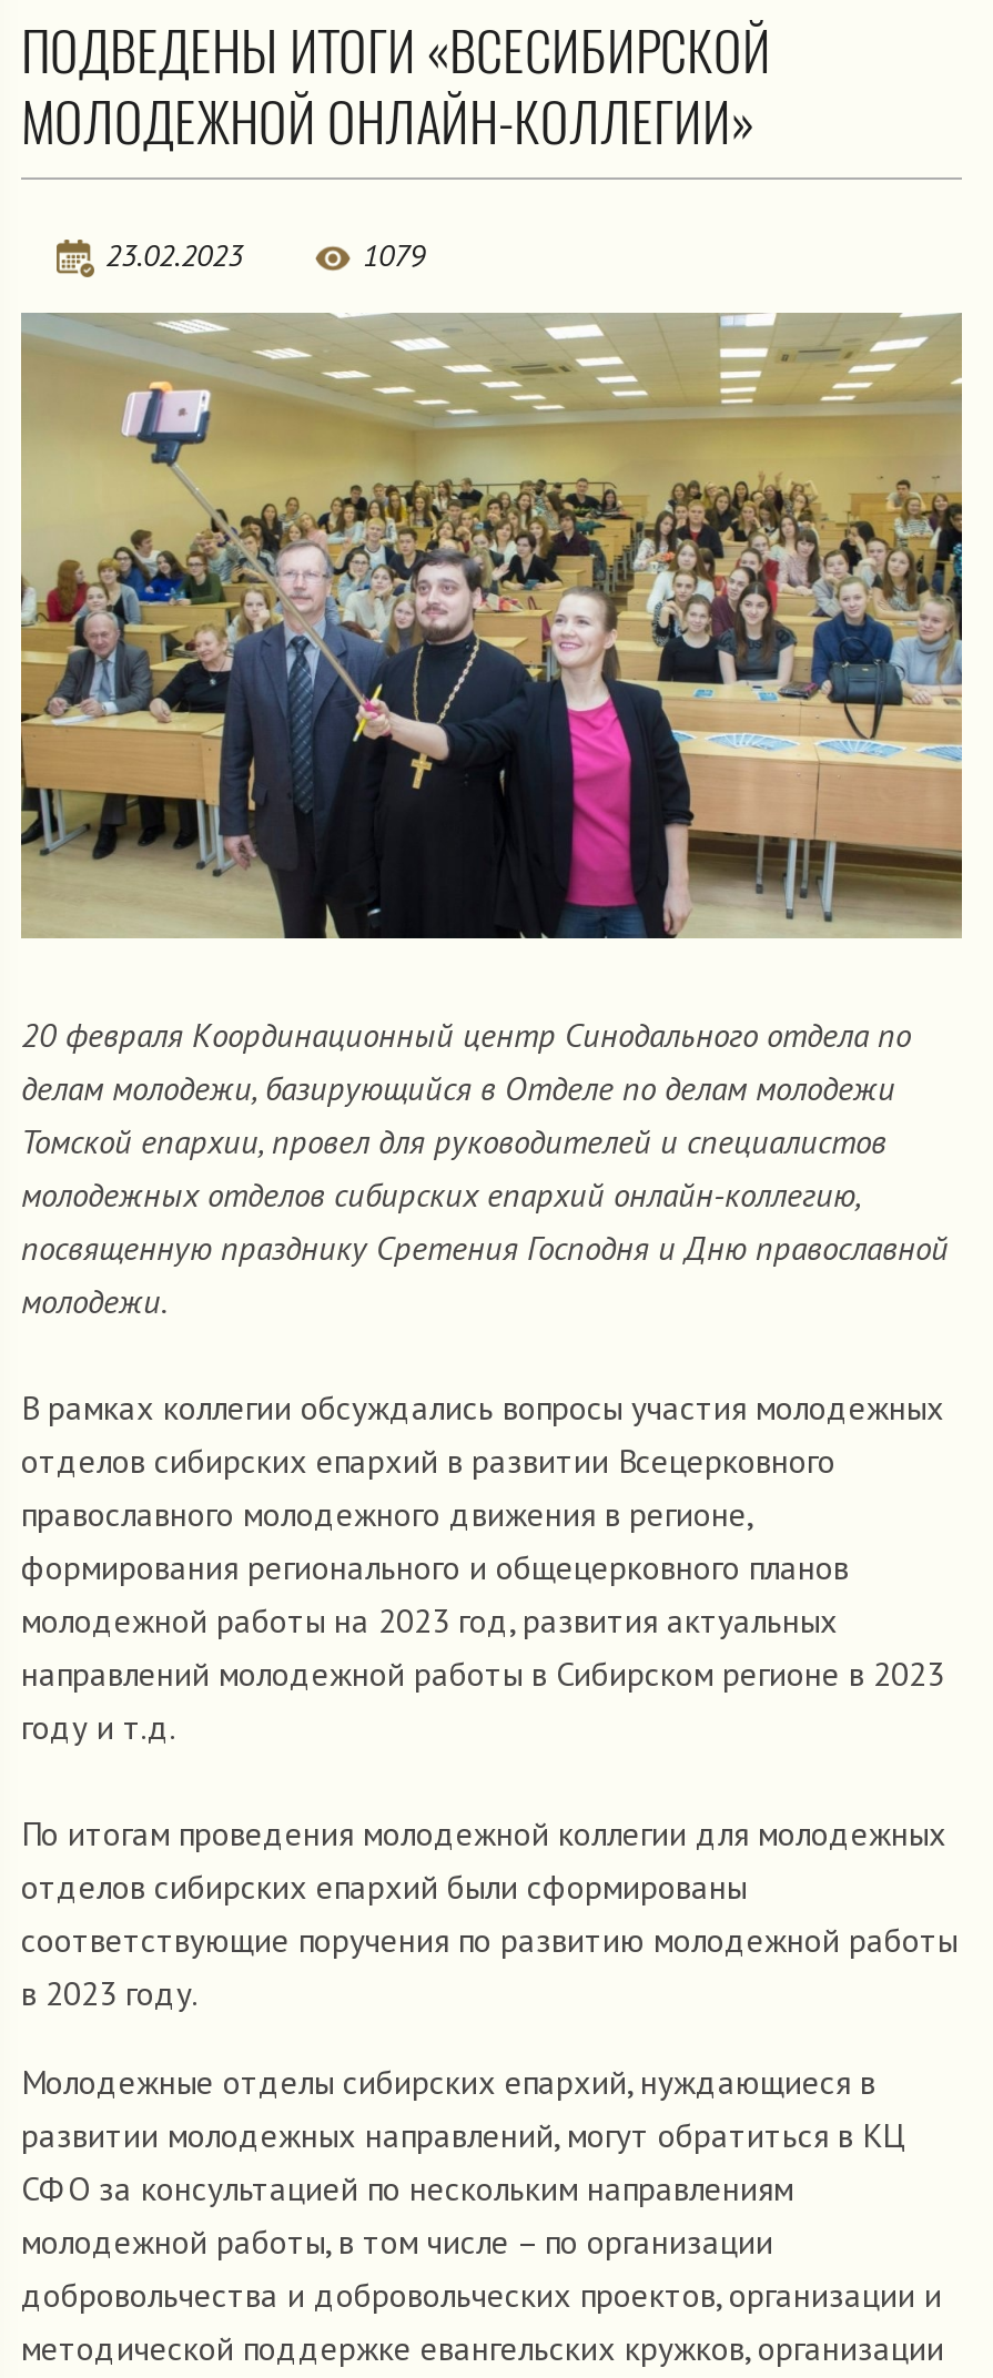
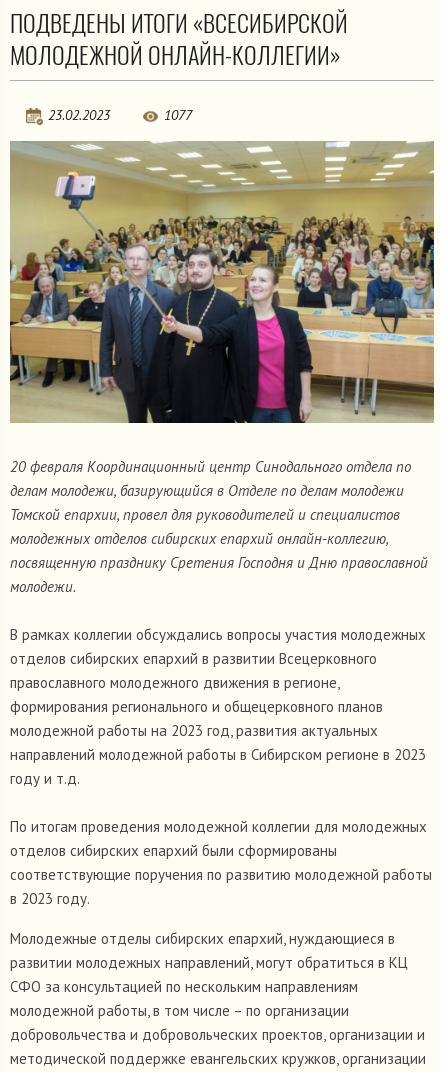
[363,235,425,275] 1079 -> [164,106,192,124] 1077

